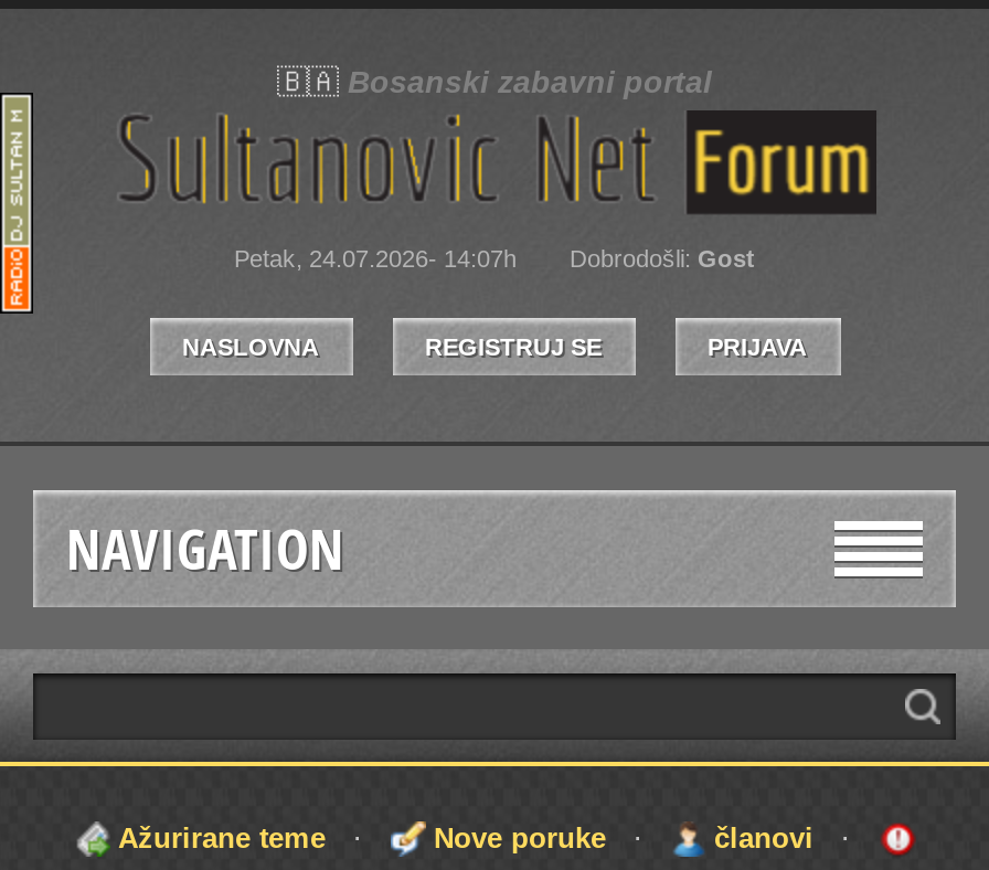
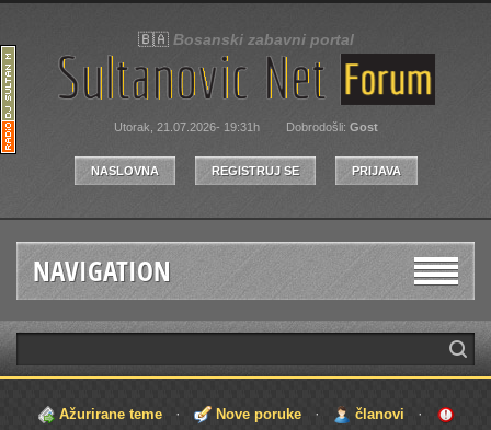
[234,245,755,272] Petak, 24.07.2026- 14:07h Dobrodošli: Gost -> [113,120,378,133] Utorak, 21.07.2026- 19:31h Dobrodošli: Gost

